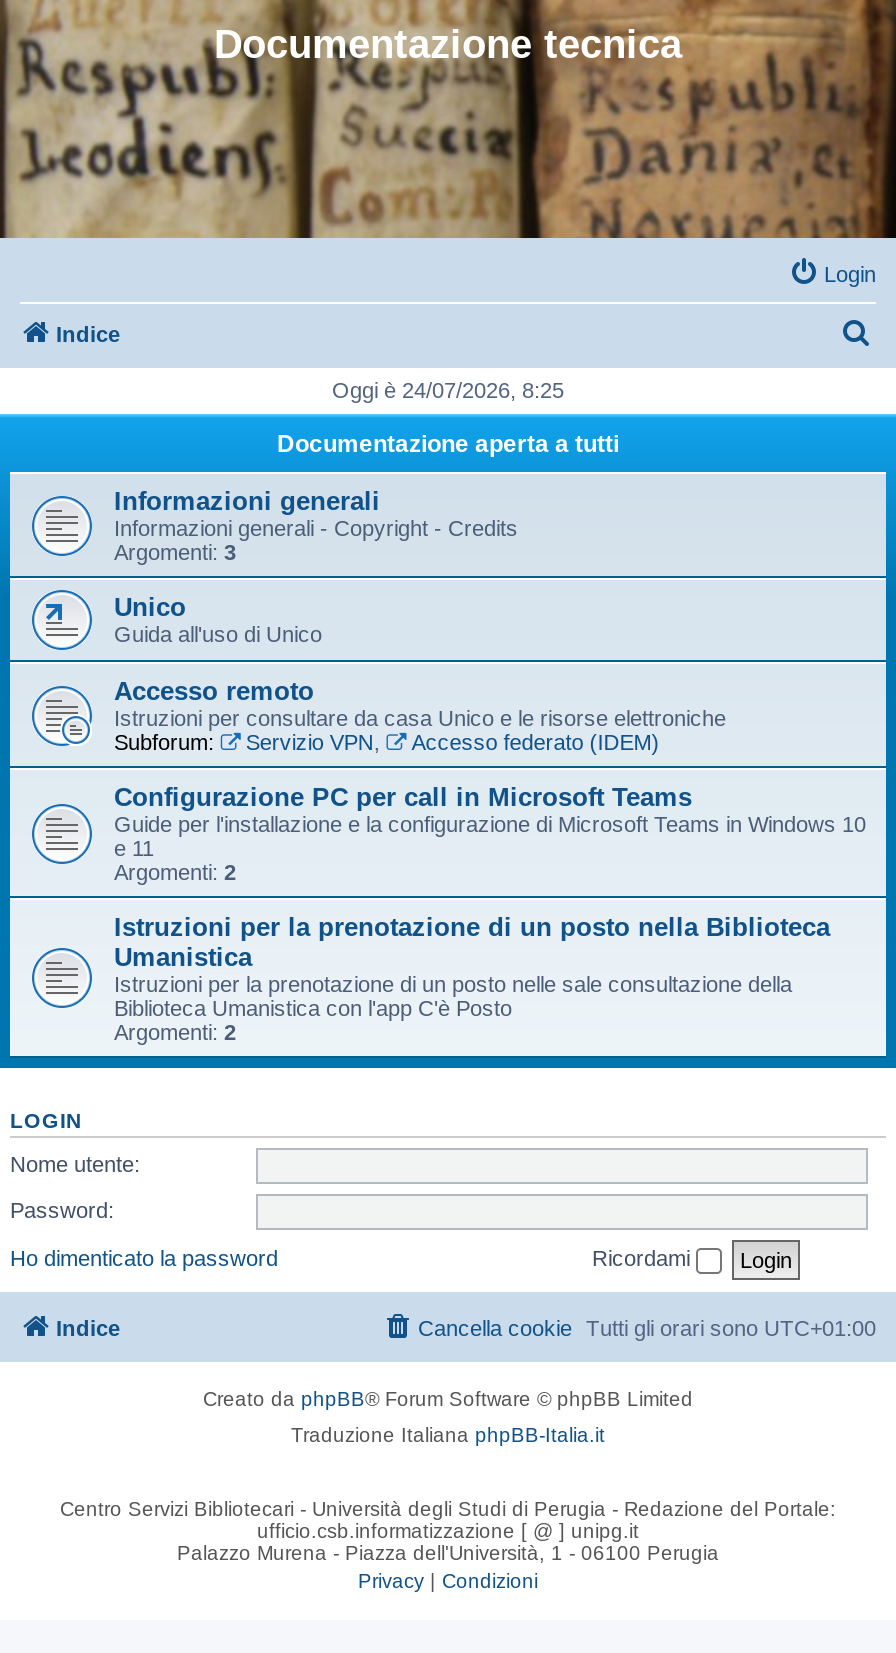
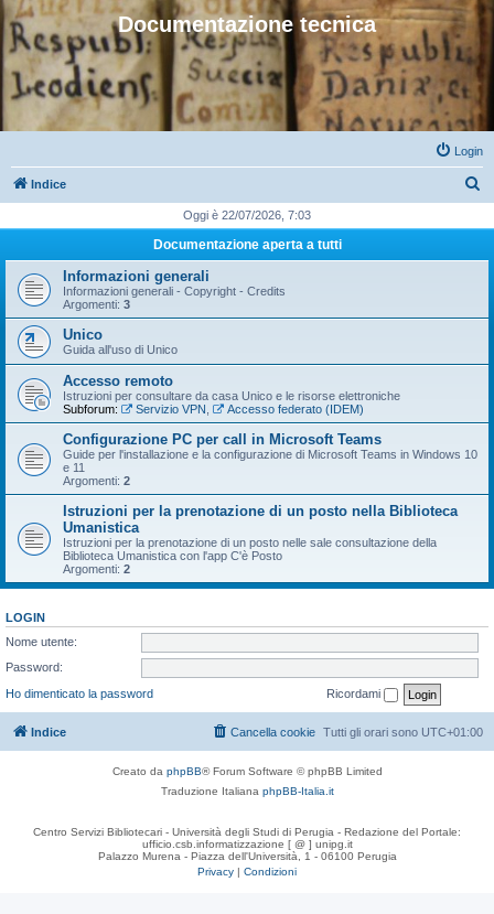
[332,378,564,402] Oggi è 24/07/2026, 8:25 -> [183,208,311,222] Oggi è 22/07/2026, 7:03

